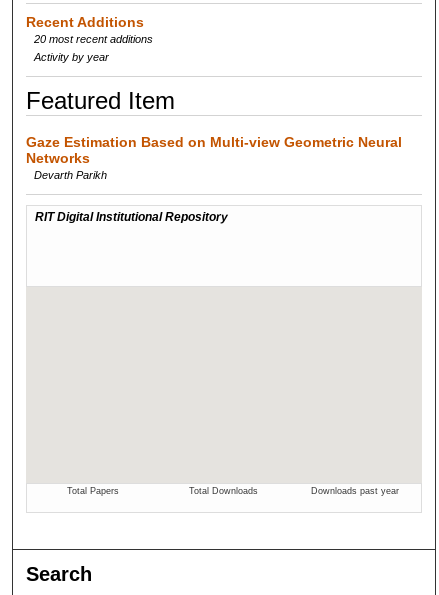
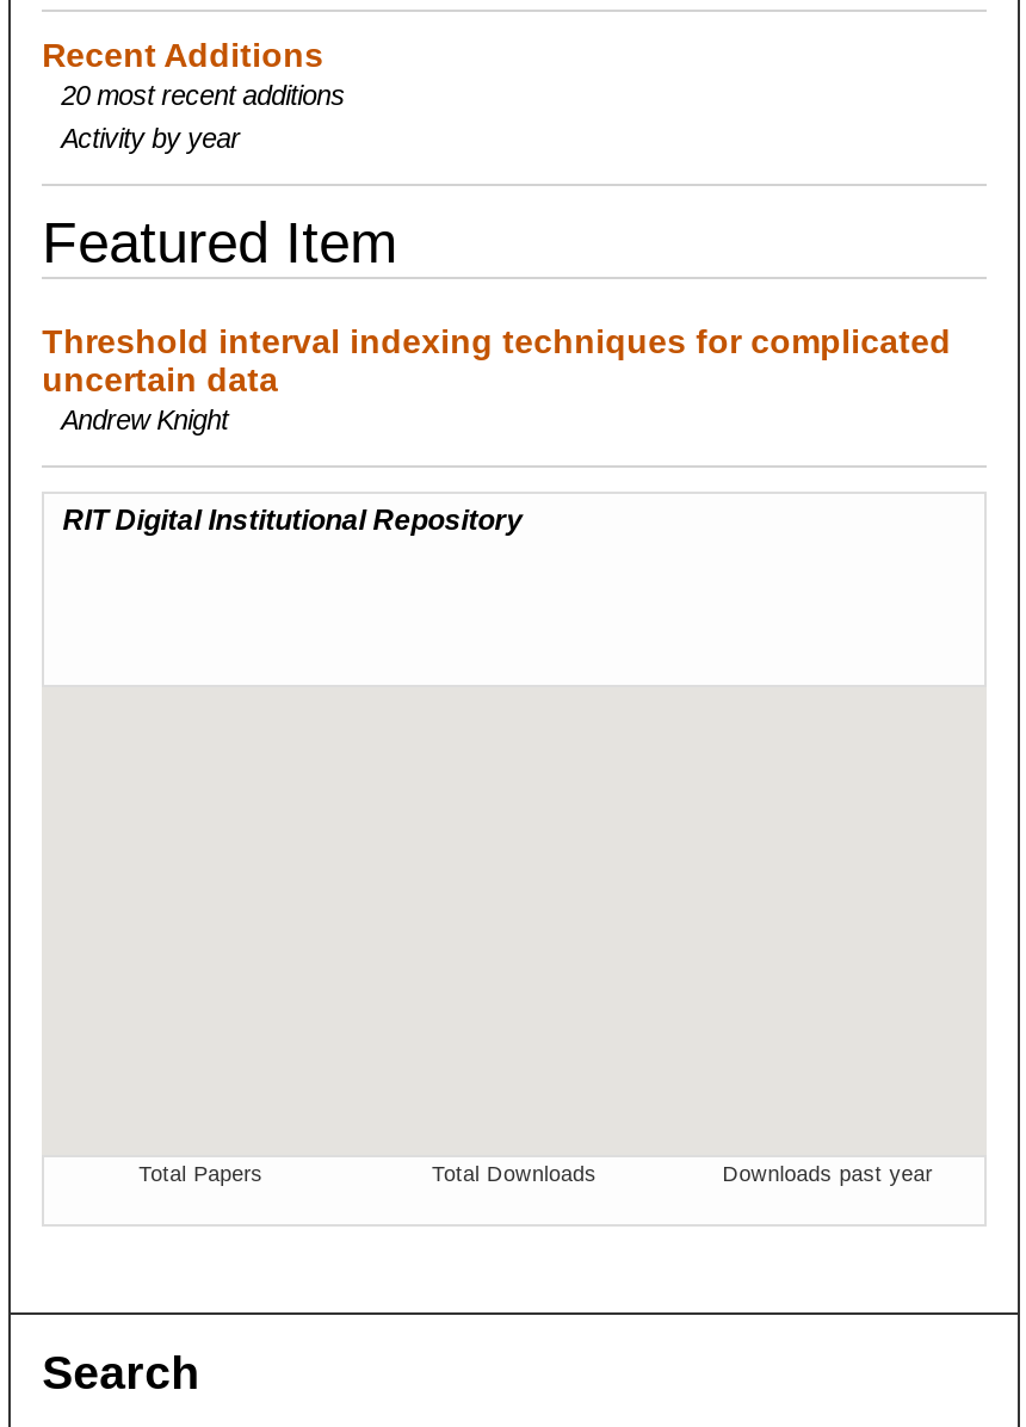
[26,134,402,181] Gaze Estimation Based on Multi-view Geometric Neural | Networks | Devarth Parikh -> [42,322,951,434] Threshold interval indexing techniques for complicated | uncertain data | Andrew Knight

